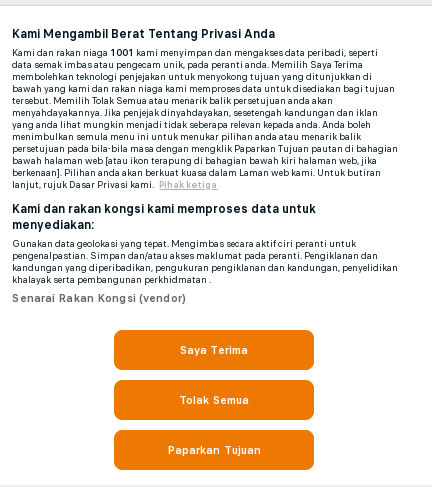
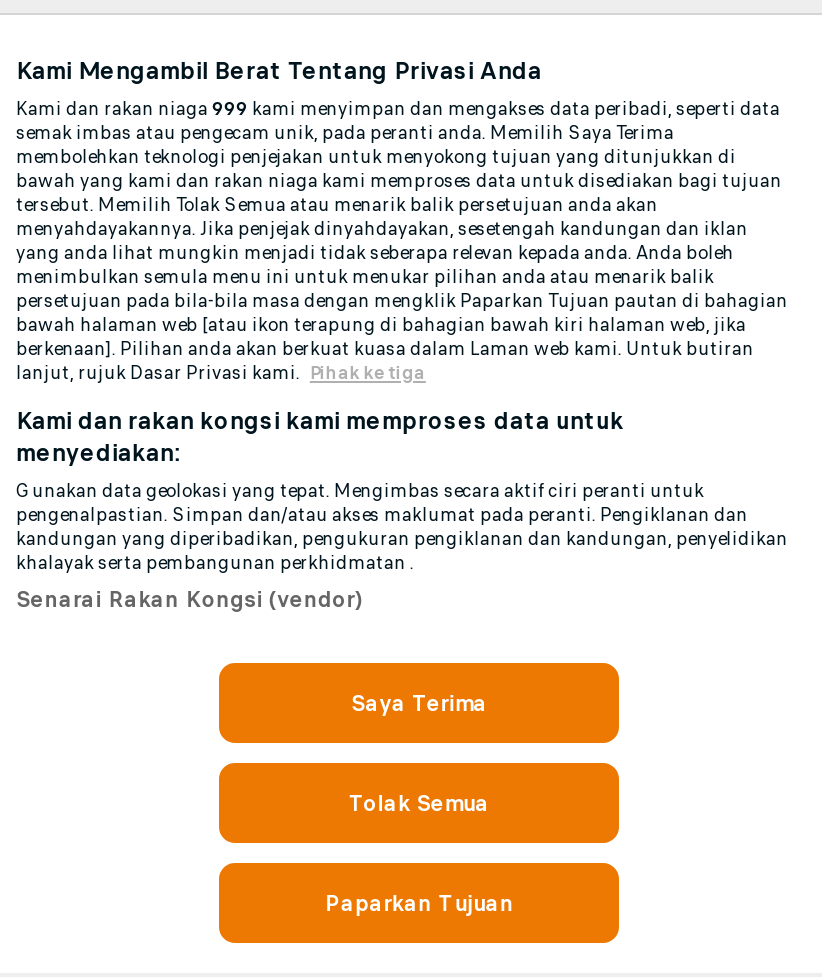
[12,47,378,71] Kami dan rakan niaga 1001 kami menyimpan dan mengakses data peribadi, seperti | data semak imbas atau pengecam unik, pada peranti anda. Memilih Saya Terima -> [16,97,780,145] Kami dan rakan niaga 999 kami menyimpan dan mengakses data peribadi, seperti data | semak imbas atau pengecam unik, pada peranti anda. Memilih Saya Terima

